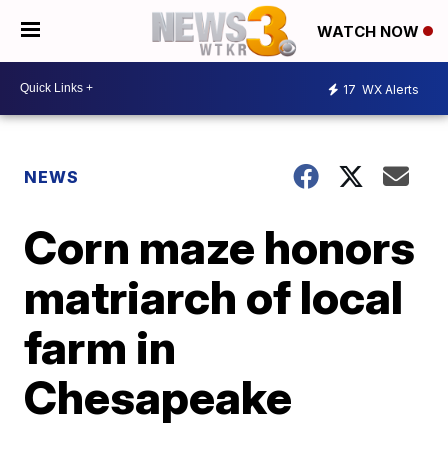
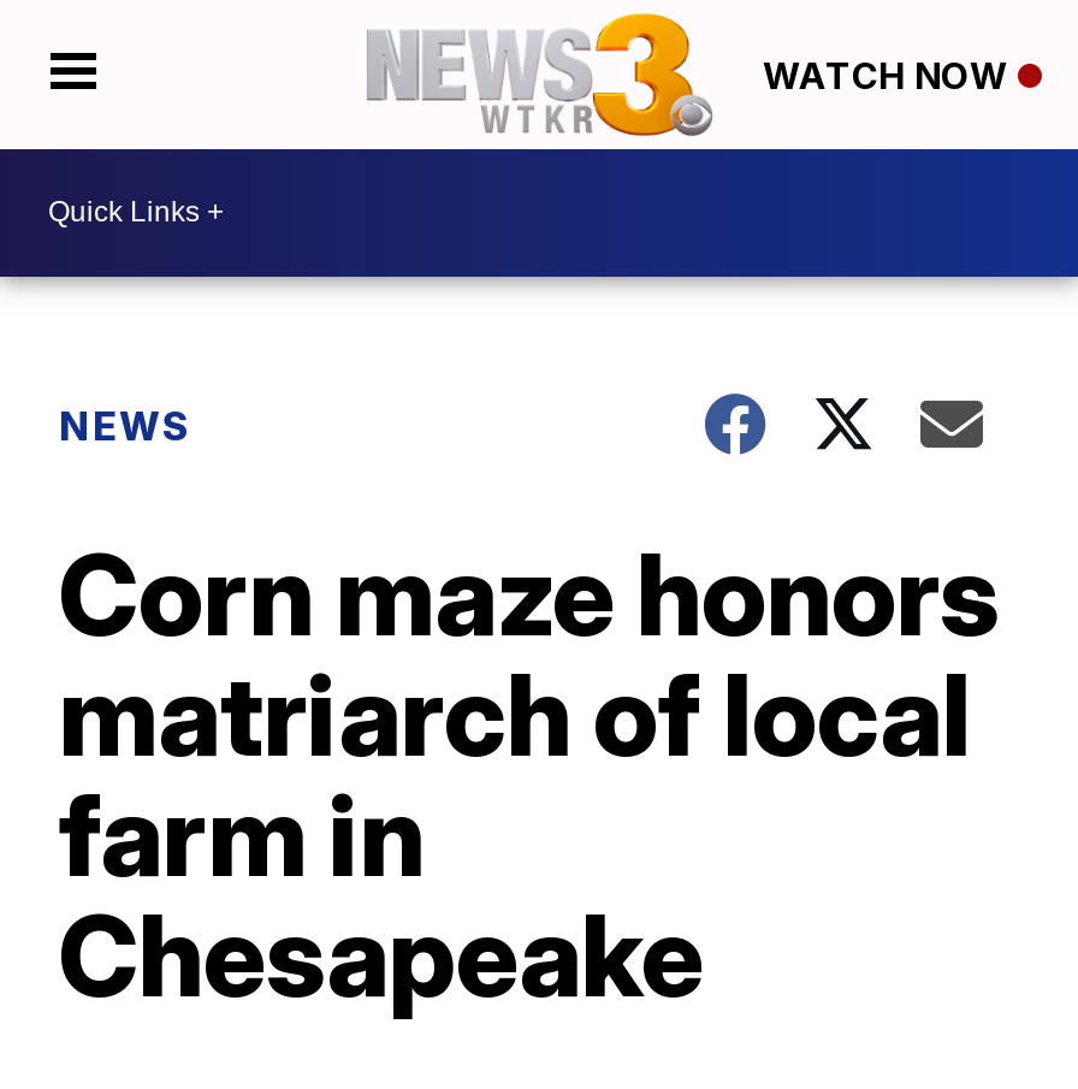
[343,82,419,97] 17 WX Alerts -> none

